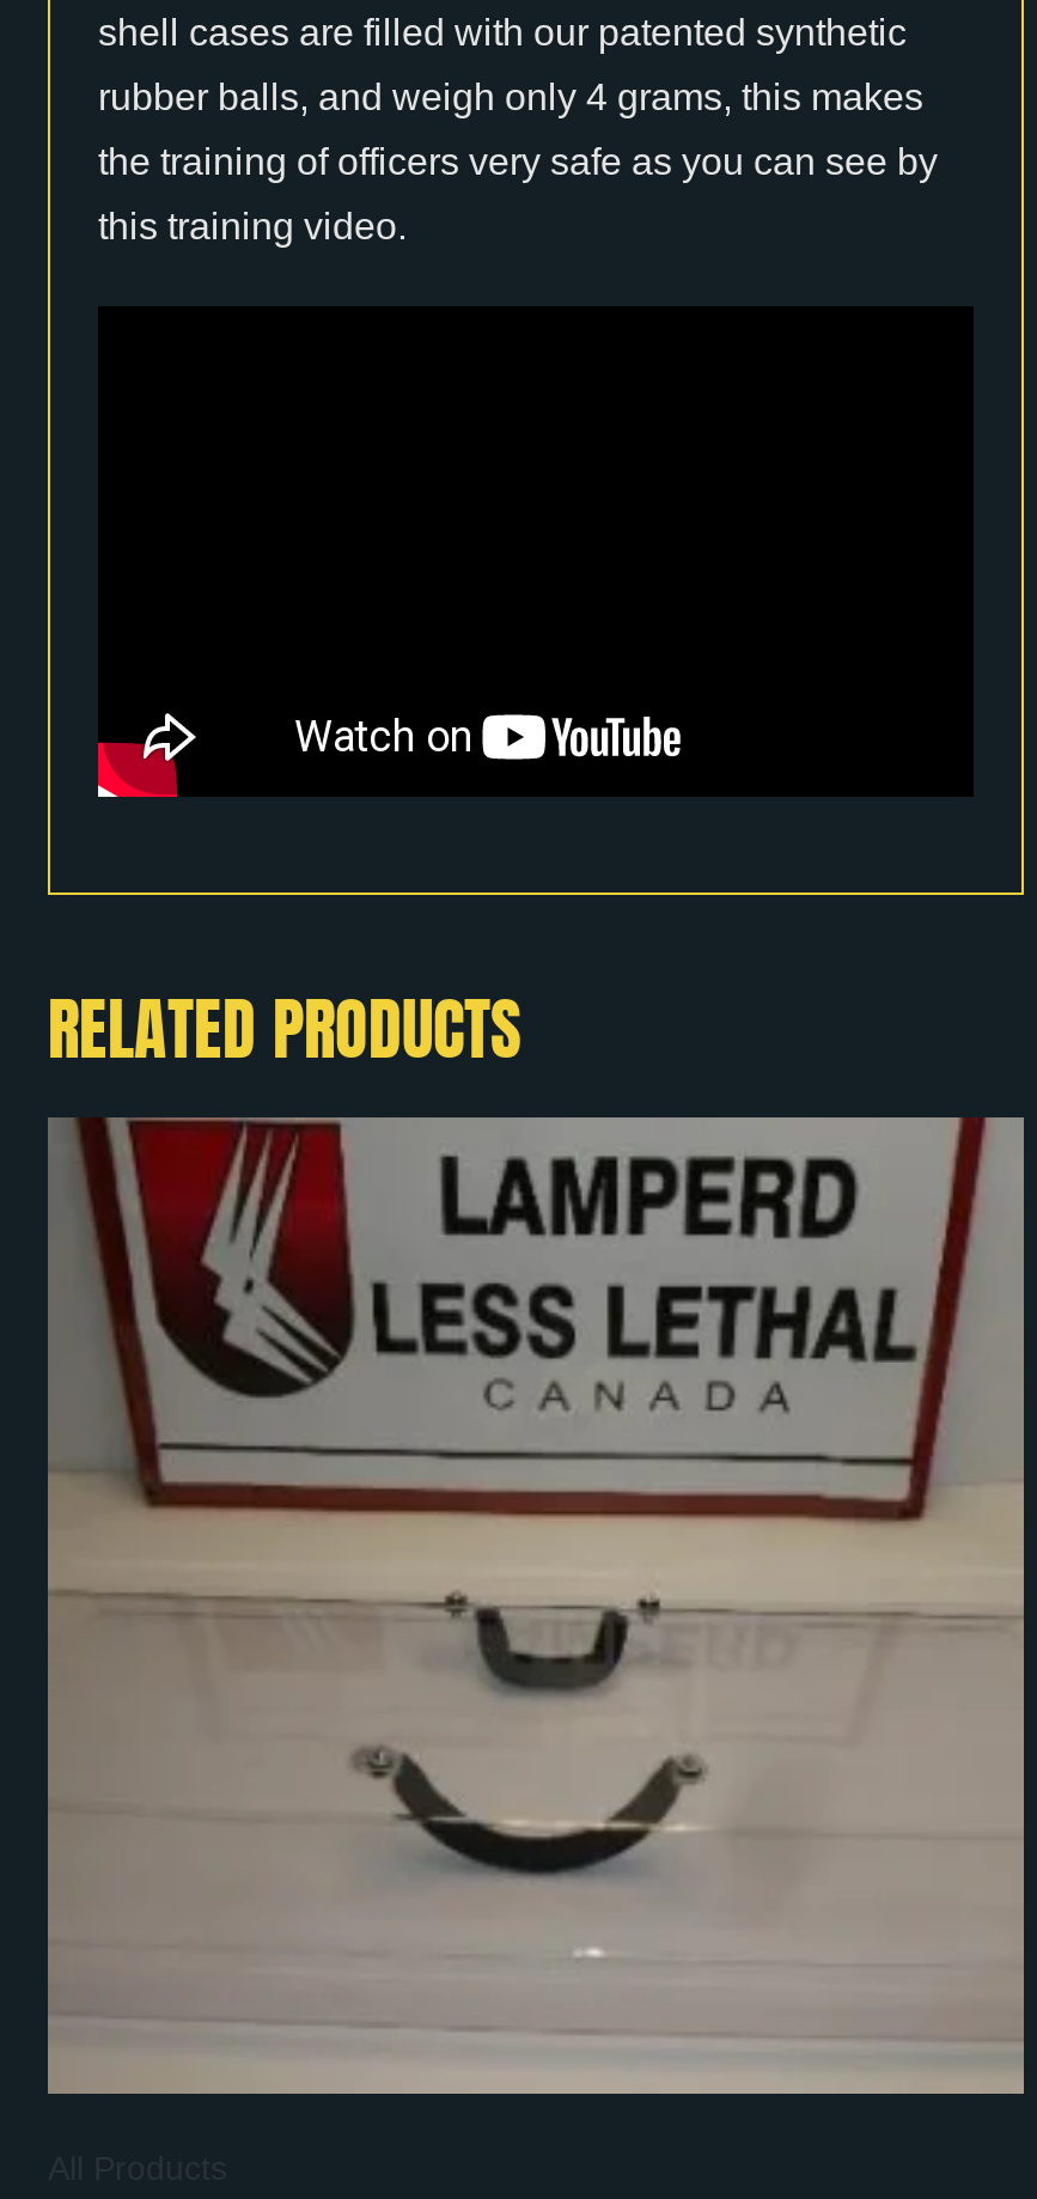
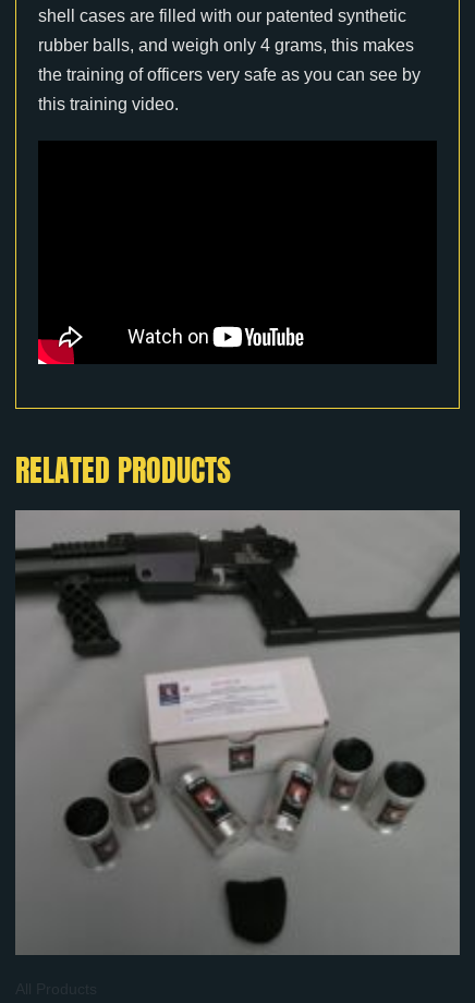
[45,1117,1026,2094] [image] -> [15,509,460,955] [image]

